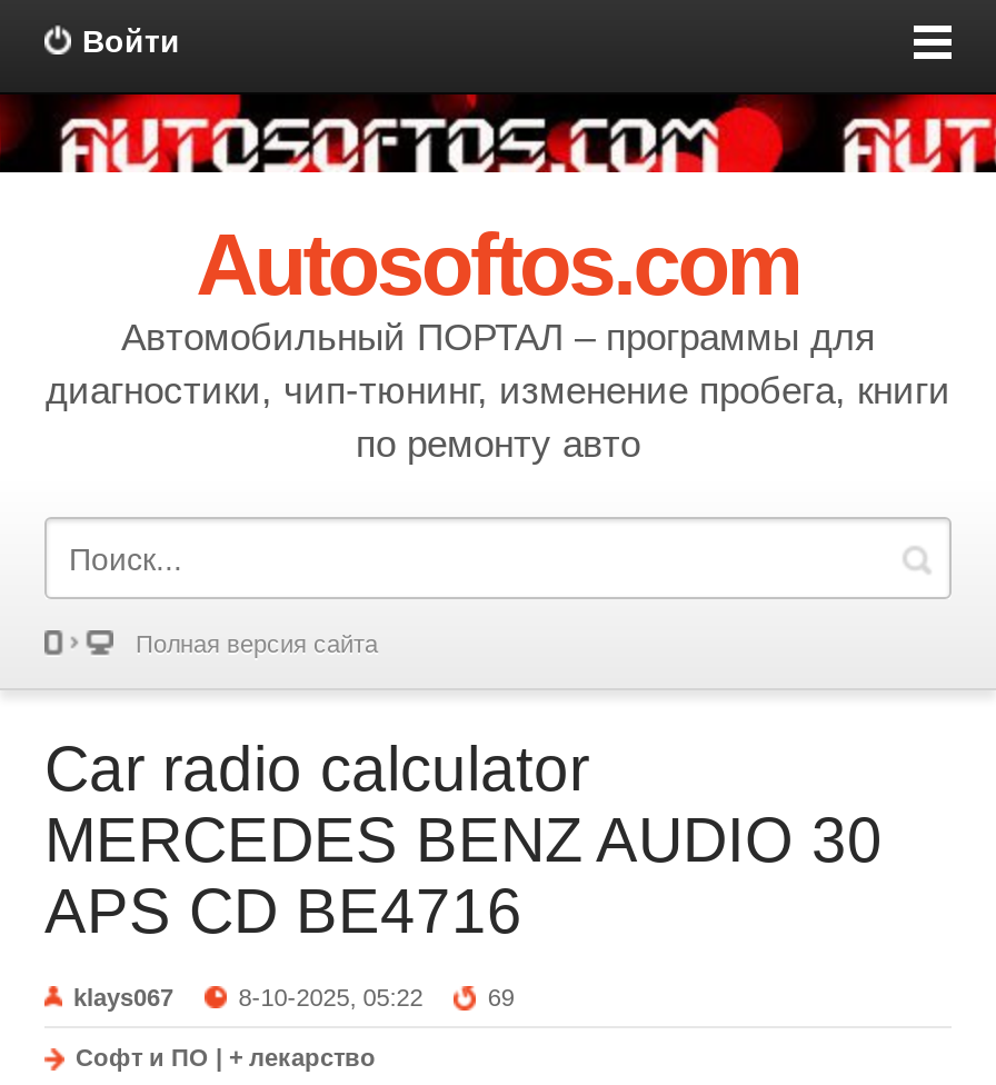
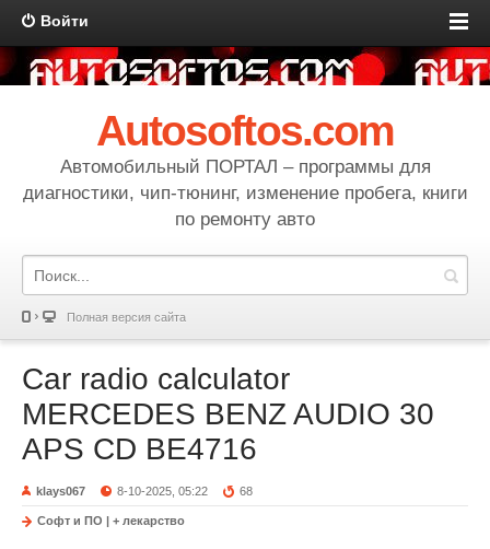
[488,984,514,1011] 69 -> [240,484,253,498] 68

